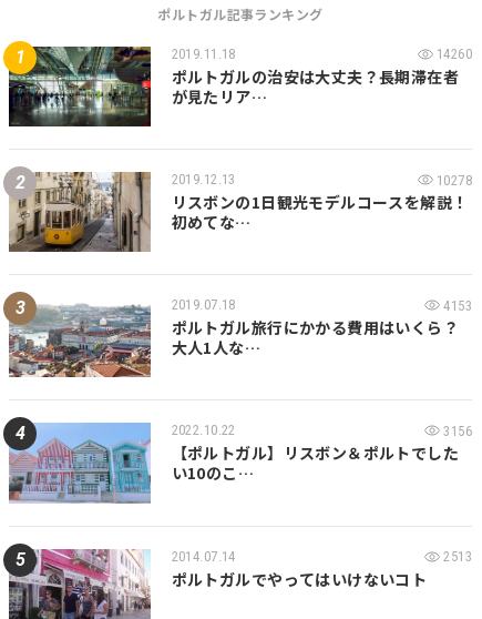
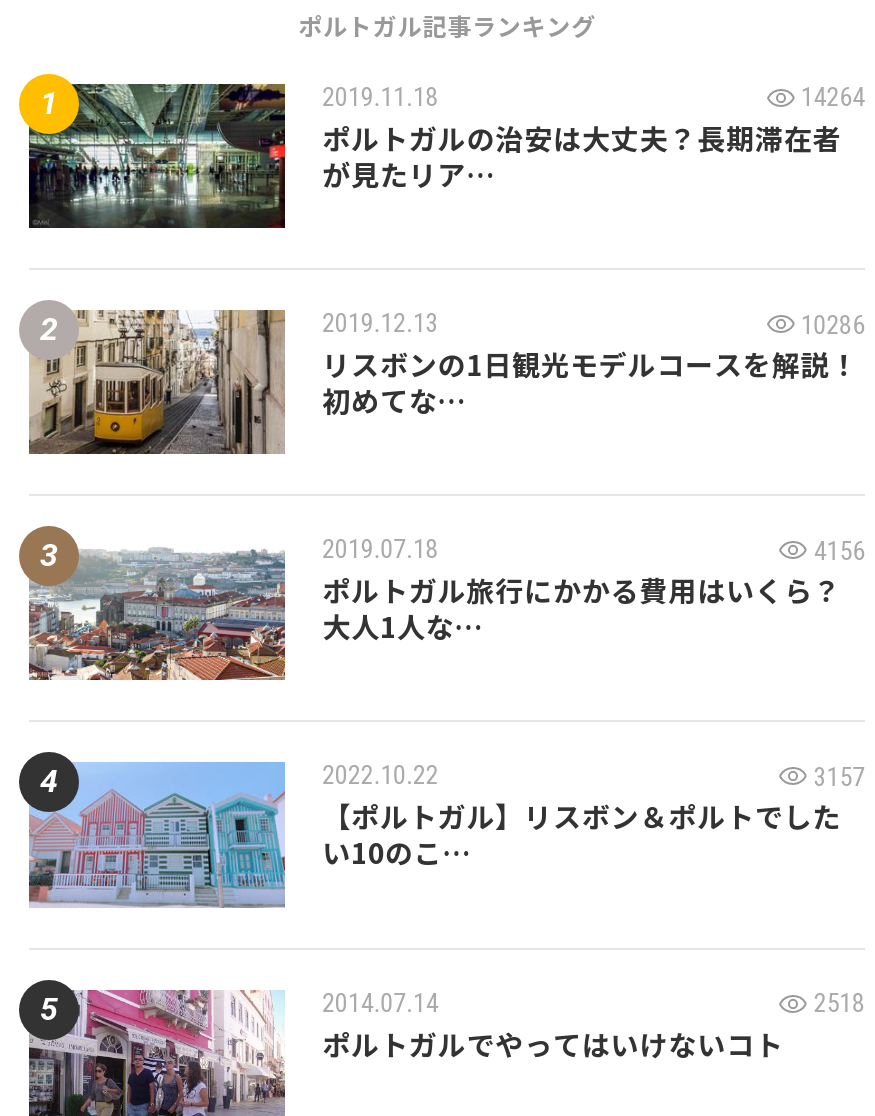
[436,46,472,63] 14260 -> [801,83,865,113] 14264
[436,171,472,188] 10278 -> [801,309,865,339] 10286
[444,297,472,313] 4153 -> [814,535,865,565] 4156
[444,423,472,439] 3156 -> [814,762,865,792] 3157
[444,548,472,565] 2513 -> [814,988,865,1018] 2518

